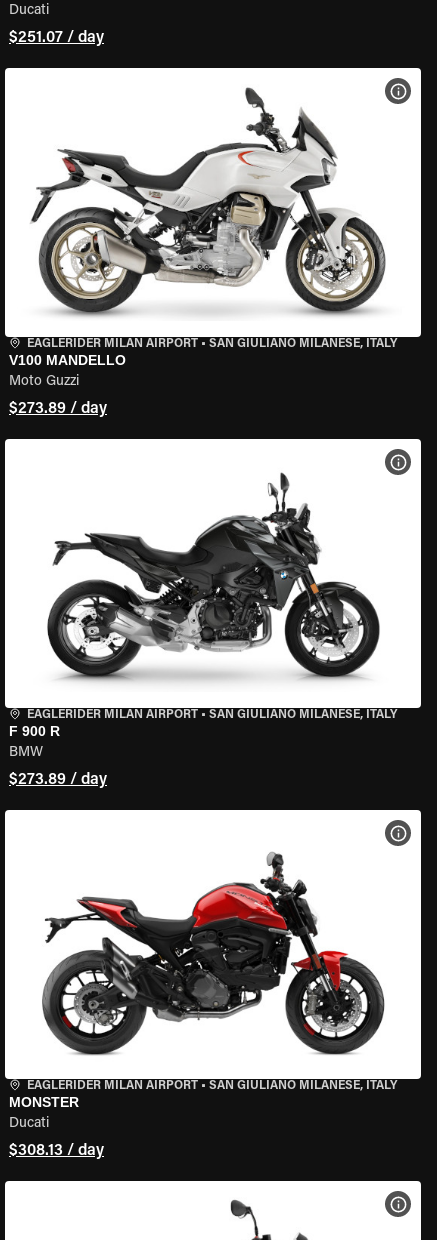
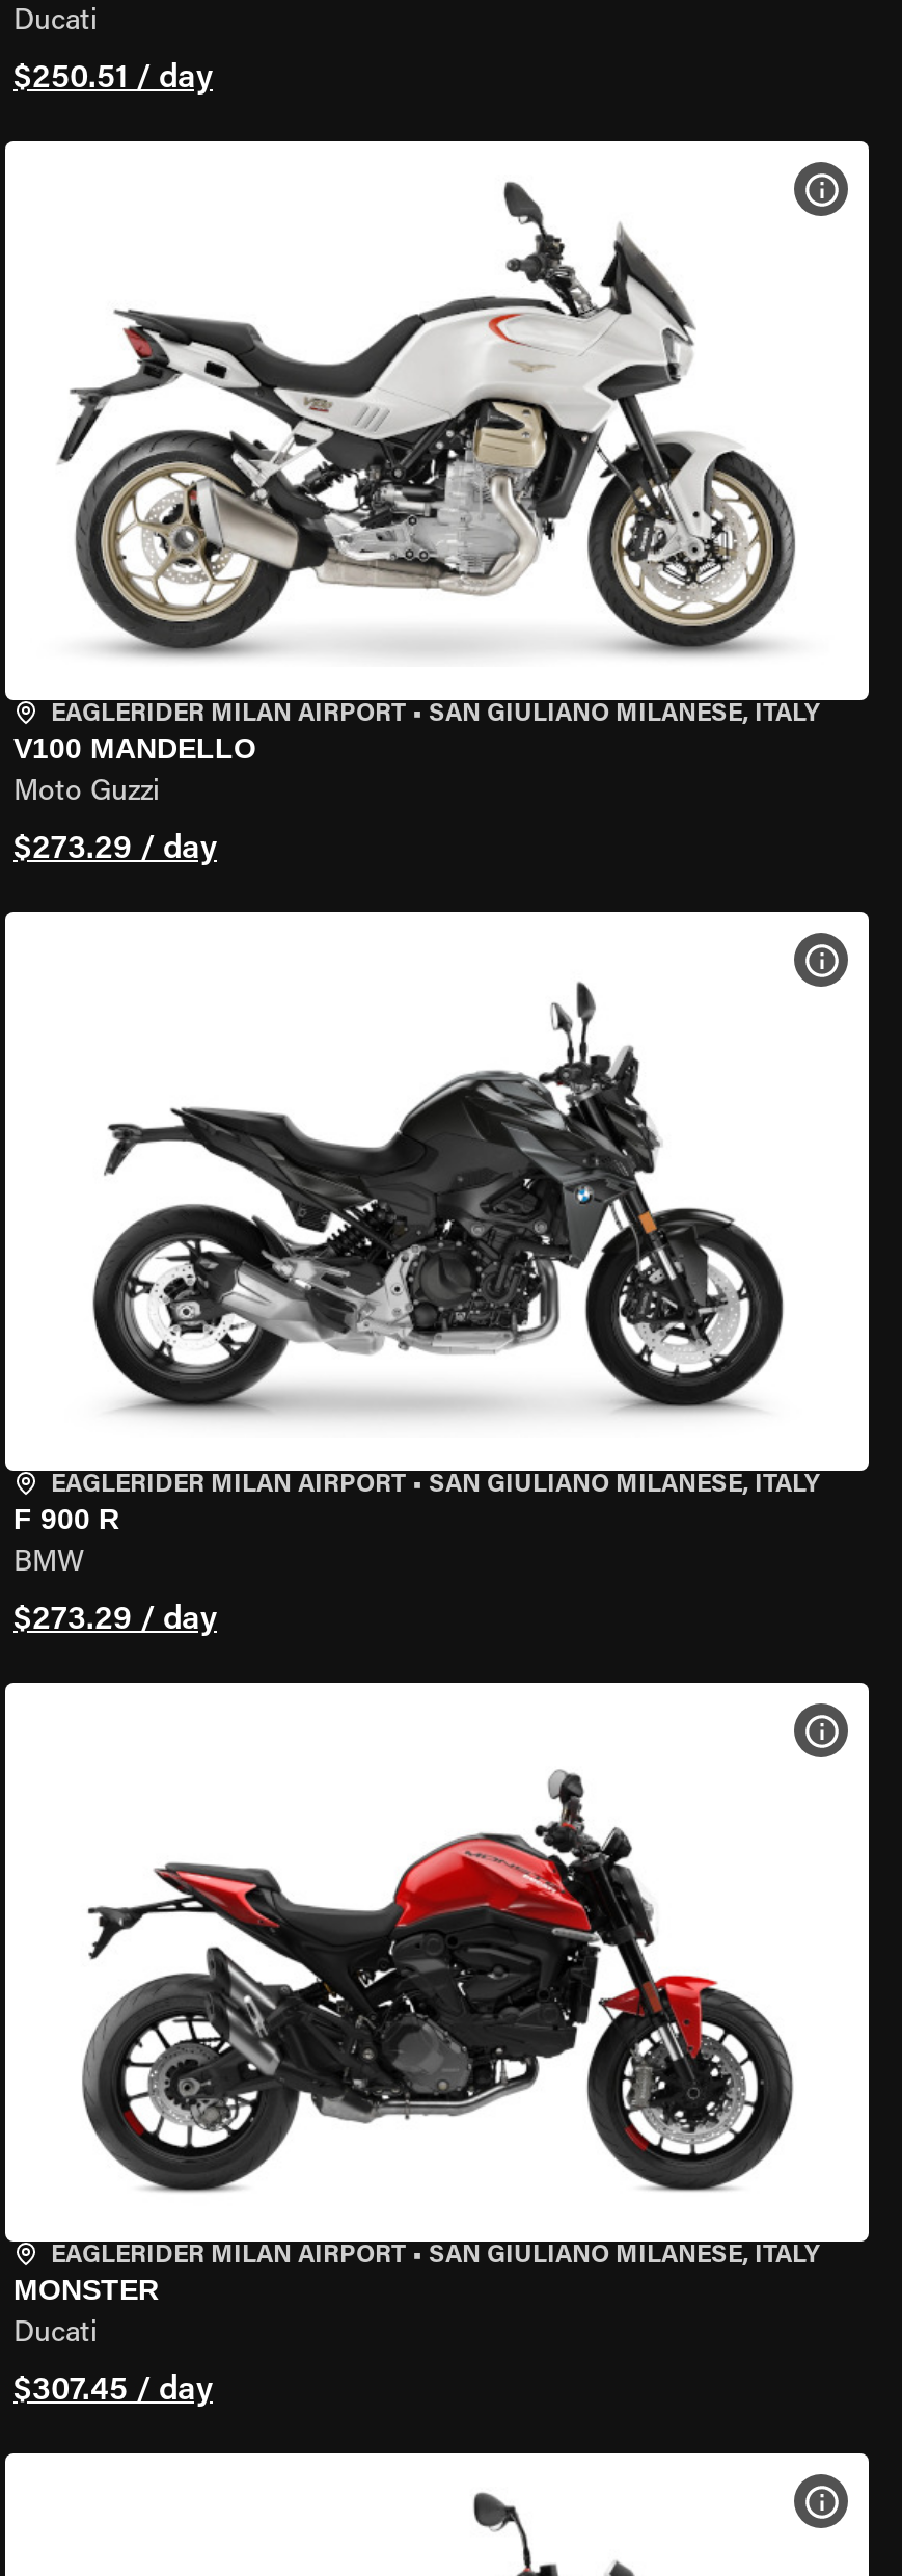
[9,30,104,46] $251.07 / day -> [13,62,213,96] $250.51 / day
[9,401,107,417] $273.89 / day -> [13,833,217,866] $273.29 / day
[9,772,107,788] $273.89 / day -> [13,1604,217,1637] $273.29 / day
[9,1143,104,1159] $308.13 / day -> [13,2374,213,2408] $307.45 / day

